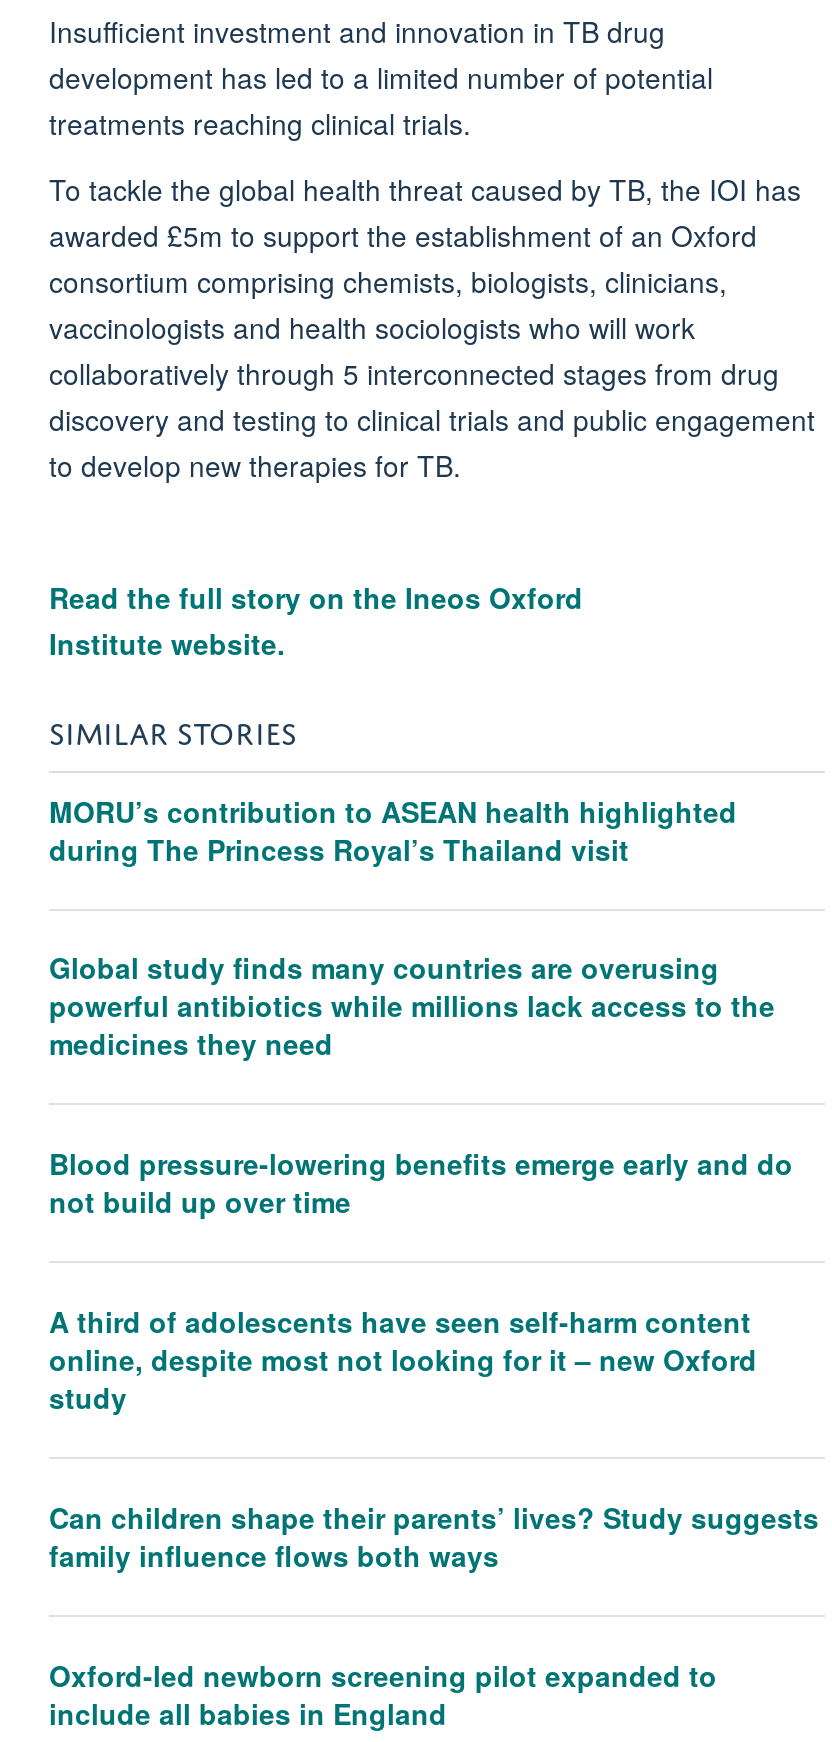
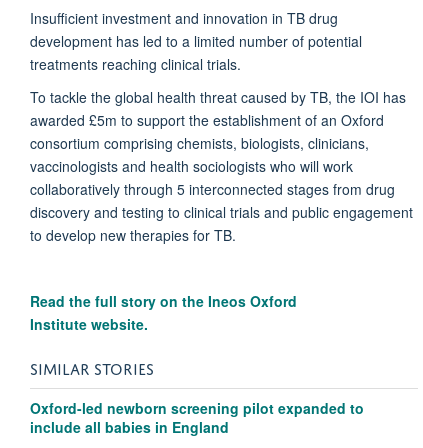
[49,790,819,1576] MORU’s contribution to ASEAN health highlighted | during The Princess Royal’s Thailand visit | Global study finds many countries are overusing | powerful antibiotics while millions lack access to the | medicines they need | Blood pressure-lowering benefits emerge early and do | not build up over time | A third of adolescents have seen self-harm content | online, despite most not looking for it – new Oxford | study | Can children shape their parents’ lives? Study suggests | family influence flows both ways -> none

